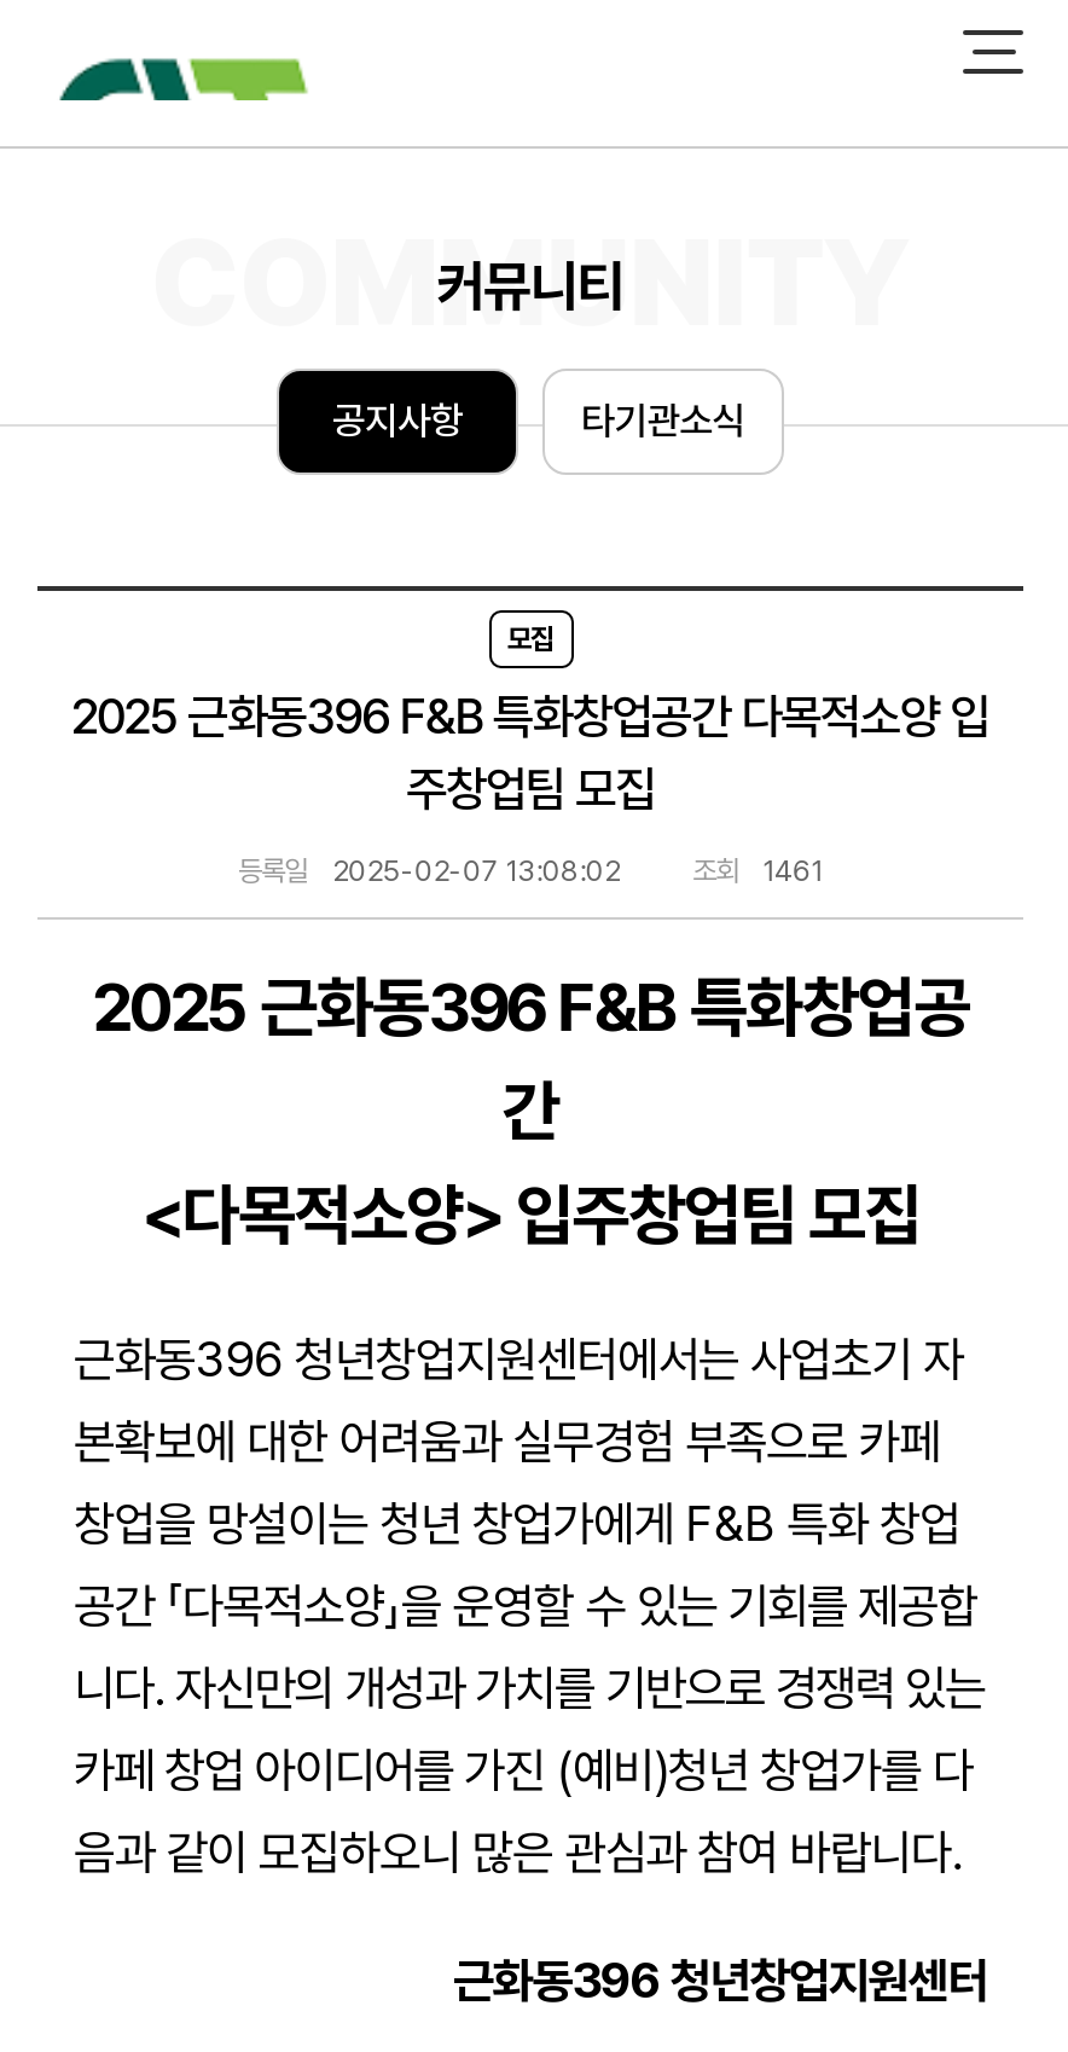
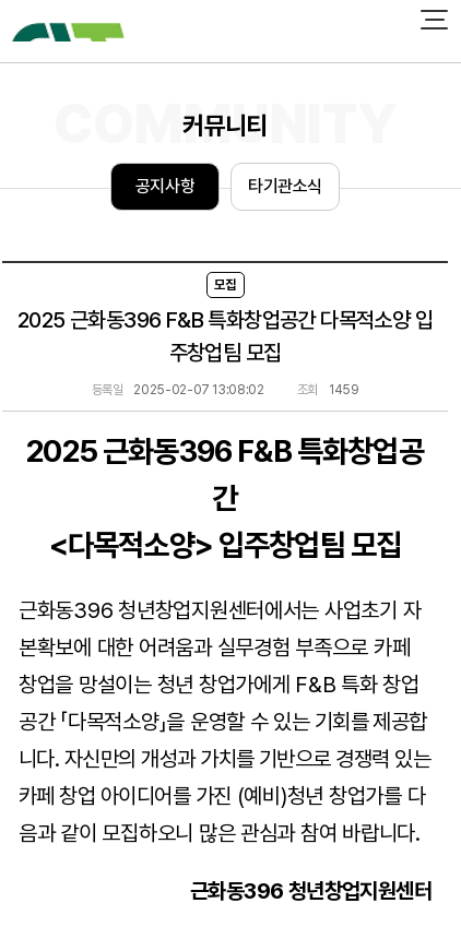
[693,854,823,888] 조회 1461 -> [297,382,359,397] 조회 1459

